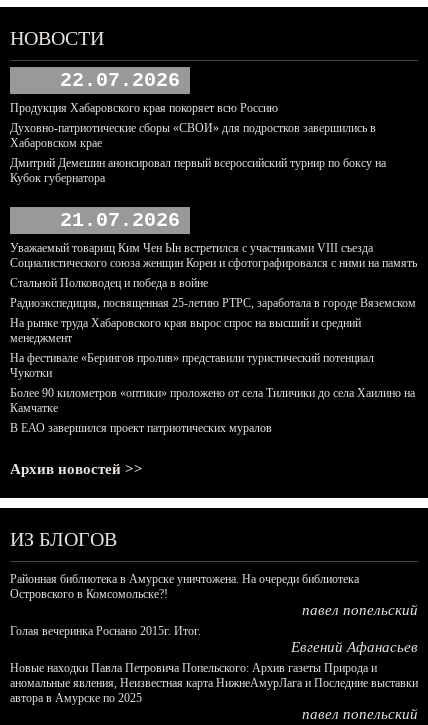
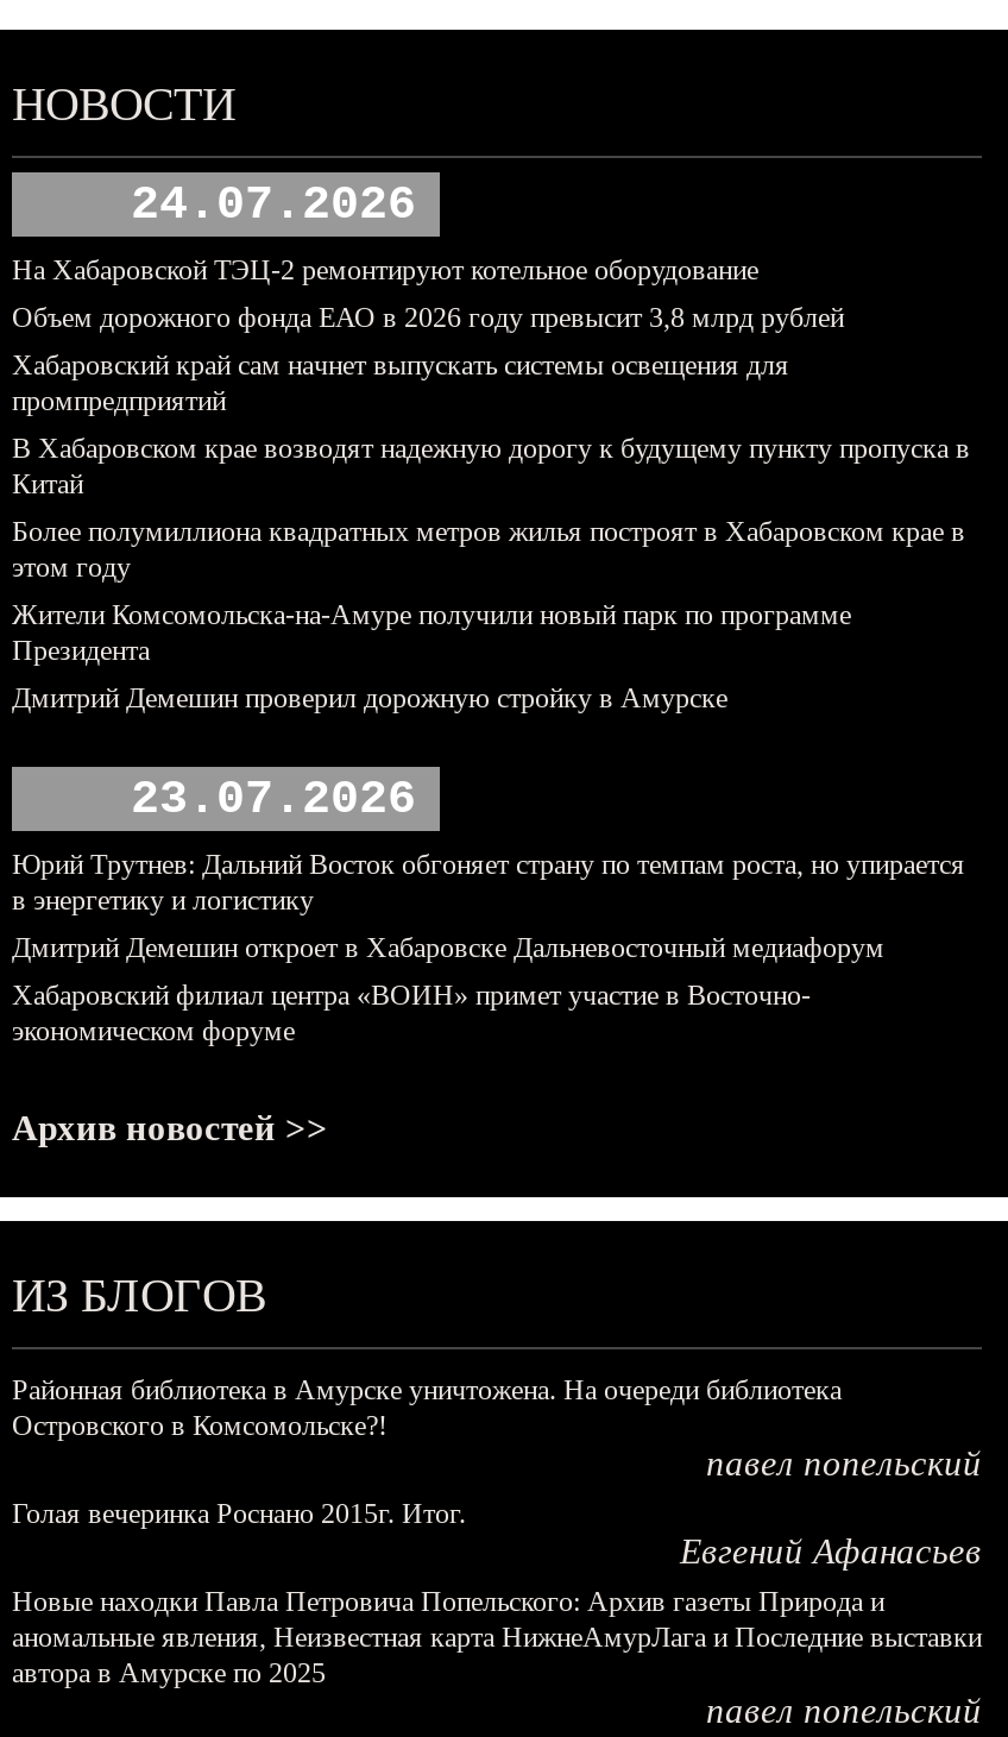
[10,69,386,185] 22.07.2026 | Продукция Хабаровского края покоряет всю Россию | Духовно-патриотические сборы «СВОИ» для подростков завершились в | Хабаровском крае | Дмитрий Демешин анонсировал первый всероссийский турнир по боксу на | Кубок губернатора -> [12,177,970,715] 24.07.2026 | На Хабаровской ТЭЦ-2 ремонтируют котельное оборудование | Объем дорожного фонда ЕАО в 2026 году превысит 3,8 млрд рублей | Хабаровский край сам начнет выпускать системы освещения для | промпредприятий | В Хабаровском крае возводят надежную дорогу к будущему пункту пропуска в | Китай | Более полумиллиона квадратных метров жилья построят в Хабаровском крае в | этом году | Жители Комсомольска-на-Амуре получили новый парк по программе | Президента | Дмитрий Демешин проверил дорожную стройку в Амурске
[10,209,417,435] 21.07.2026 | Уважаемый товарищ Ким Чен Ын встретился с участниками VIII съезда | Социалистического союза женщин Кореи и сфотографировался с ними на память | Стальной Полководец и победа в войне | Радиоэкспедиция, посвященная 25-летию РТРС, заработала в городе Вяземском | На рынке труда Хабаровского края вырос спрос на высший и средний | менеджмент | На фестивале «Берингов пролив» представили туристический потенциал | Чукотки | Более 90 километров «оптики» проложено от села Тиличики до села Хаилино на | Камчатке | В ЕАО завершился проект патриотических муралов -> [12,772,965,1047] 23.07.2026 | Юрий Трутнев: Дальний Восток обгоняет страну по темпам роста, но упирается | в энергетику и логистику | Дмитрий Демешин откроет в Хабаровске Дальневосточный медиафорум | Хабаровский филиал центра «ВОИН» примет участие в Восточно- | экономическом форуме

